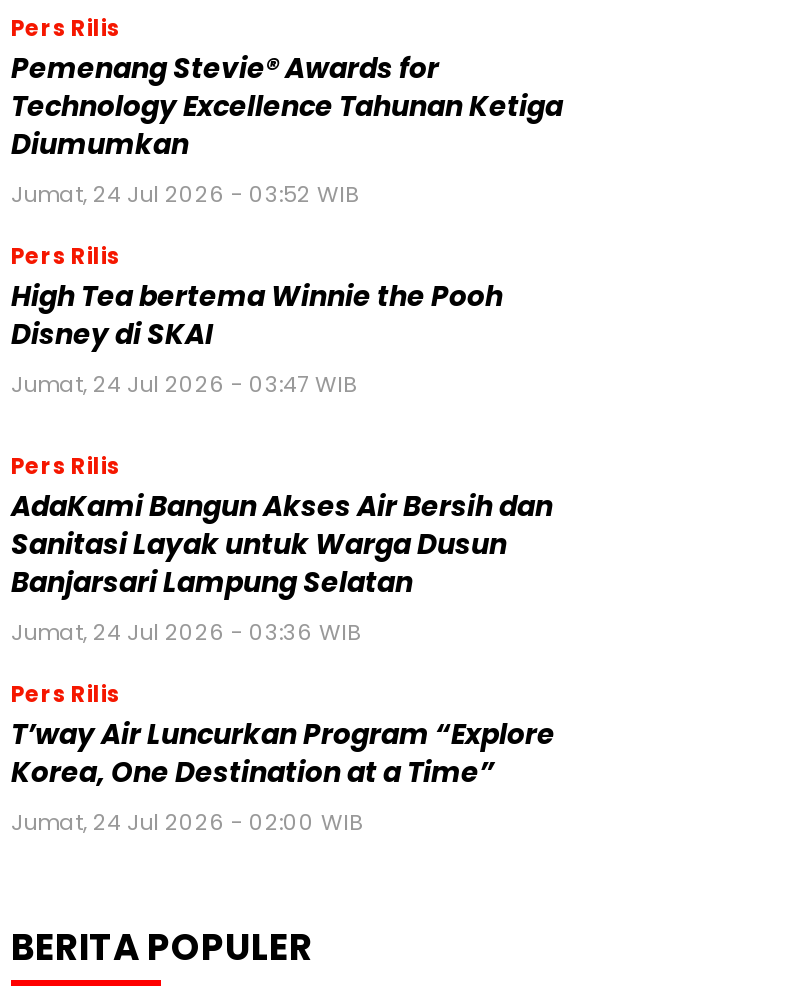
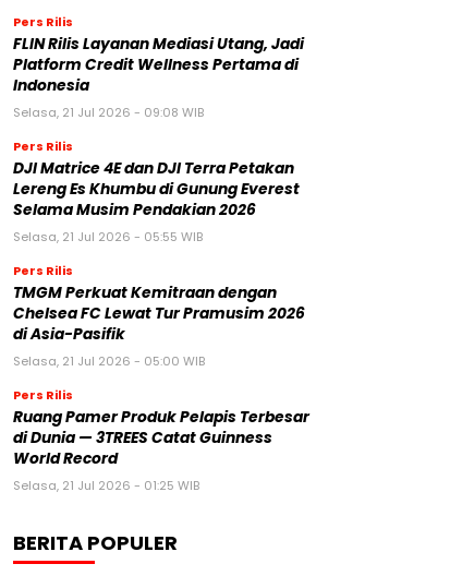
[11,50,563,210] Pemenang Stevie® Awards for | Technology Excellence Tahunan Ketiga | Diumumkan | Jumat, 24 Jul 2026 - 03:52 WIB -> [13,34,304,121] FLIN Rilis Layanan Mediasi Utang, Jadi | Platform Credit Wellness Pertama di | Indonesia | Selasa, 21 Jul 2026 - 09:08 WIB
[11,278,503,400] High Tea bertema Winnie the Pooh | Disney di SKAI | Jumat, 24 Jul 2026 - 03:47 WIB -> [13,158,300,245] DJI Matrice 4E dan DJI Terra Petakan | Lereng Es Khumbu di Gunung Everest | Selama Musim Pendakian 2026 | Selasa, 21 Jul 2026 - 05:55 WIB
[11,488,553,648] AdaKami Bangun Akses Air Bersih dan | Sanitasi Layak untuk Warga Dusun | Banjarsari Lampung Selatan | Jumat, 24 Jul 2026 - 03:36 WIB -> [13,282,305,370] TMGM Perkuat Kemitraan dengan | Chelsea FC Lewat Tur Pramusim 2026 | di Asia-Pasifik | Selasa, 21 Jul 2026 - 05:00 WIB
[11,716,555,838] T’way Air Luncurkan Program “Explore | Korea, One Destination at a Time” | Jumat, 24 Jul 2026 - 02:00 WIB -> [13,407,309,494] Ruang Pamer Produk Pelapis Terbesar | di Dunia — 3TREES Catat Guinness | World Record | Selasa, 21 Jul 2026 - 01:25 WIB

